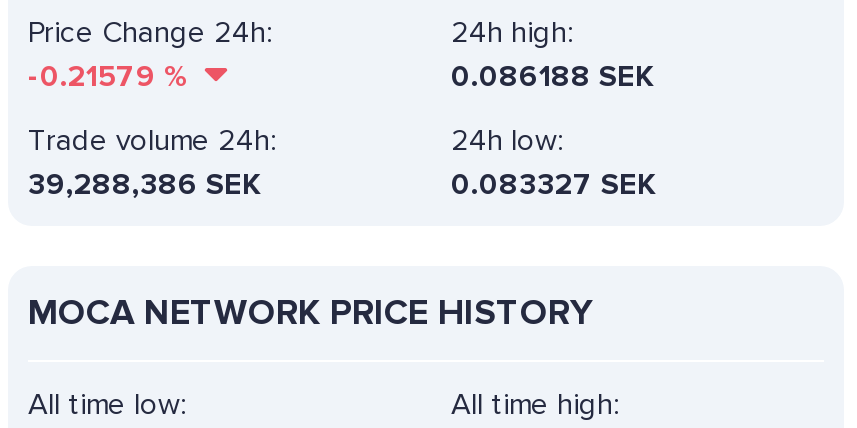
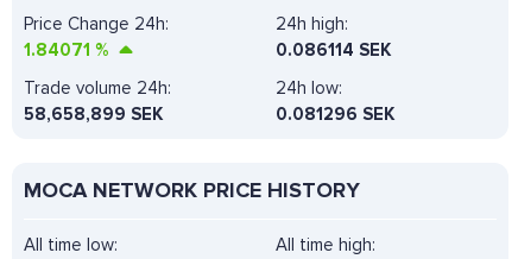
[28,58,194,94] -0.21579% -> [24,39,113,61] 1.84071%
[451,58,653,94] 0.086188 SEK -> [275,39,390,61] 0.086114 SEK
[28,166,260,202] 39,288,386 SEK -> [24,104,163,125] 58,658,899 SEK
[451,166,655,202] 0.083327 SEK -> [275,104,394,125] 0.081296 SEK

